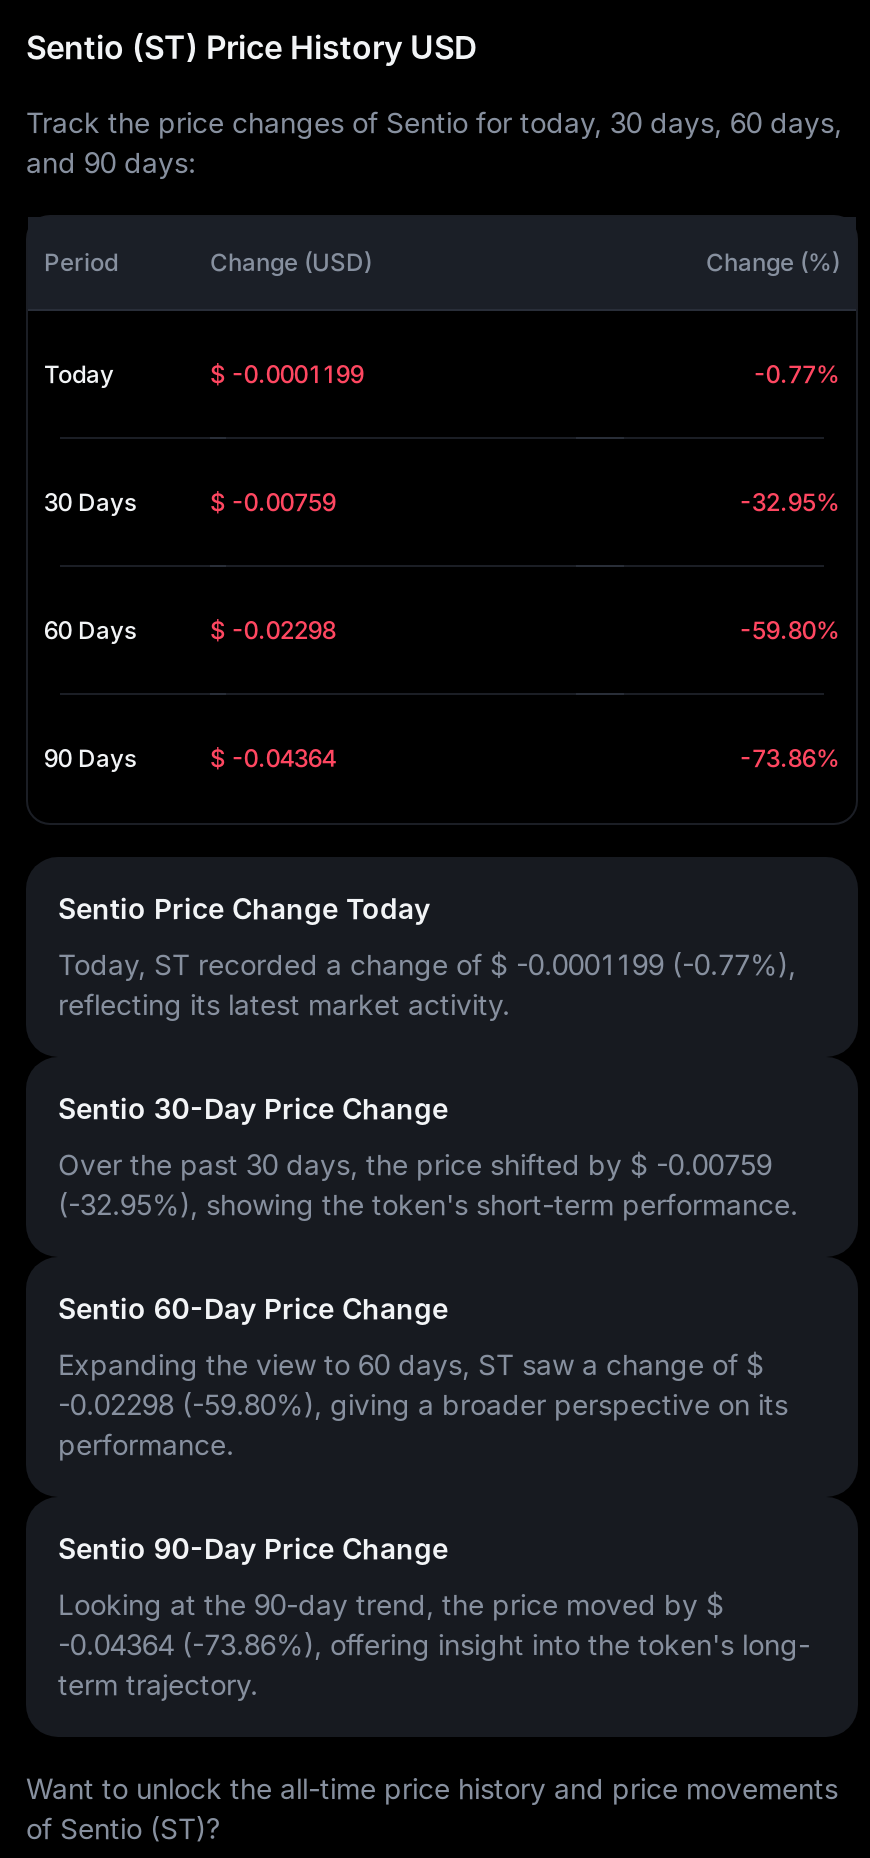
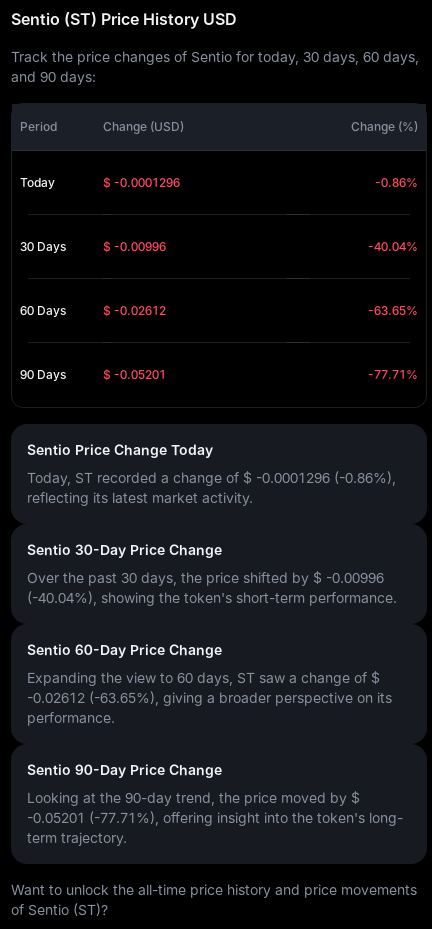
[210,359,364,389] $ -0.0001199 -> [103,175,180,190] $ -0.0001296
[754,359,840,389] -0.77% -> [375,175,418,190] -0.86%
[210,487,336,517] $ -0.00759 -> [103,239,166,254] $ -0.00996
[740,487,840,517] -32.95% -> [368,239,418,254] -40.04%
[210,615,336,645] $ -0.02298 -> [103,303,166,318] $ -0.02612
[740,615,840,645] -59.80% -> [368,303,418,318] -63.65%
[210,743,336,773] $ -0.04364 -> [103,367,166,382] $ -0.05201
[740,743,840,773] -73.86% -> [368,367,418,382] -77.71%
[58,947,796,981] Today, ST recorded a change of $ -0.0001199 (-0.77%), -> [27,469,396,486] Today, ST recorded a change of $ -0.0001296 (-0.86%),
[58,1147,772,1181] Over the past 30 days, the price shifted by $ -0.00759 -> [27,569,384,586] Over the past 30 days, the price shifted by $ -0.00996
[58,1187,798,1221] (-32.95%), showing the token's short-term performance. -> [27,589,397,606] (-40.04%), showing the token's short-term performance.
[58,1387,788,1421] -0.02298 (-59.80%), giving a broader perspective on its -> [27,689,392,706] -0.02612 (-63.65%), giving a broader perspective on its
[58,1627,810,1661] -0.04364 (-73.86%), offering insight into the token's long- -> [27,809,403,826] -0.05201 (-77.71%), offering insight into the token's long-

